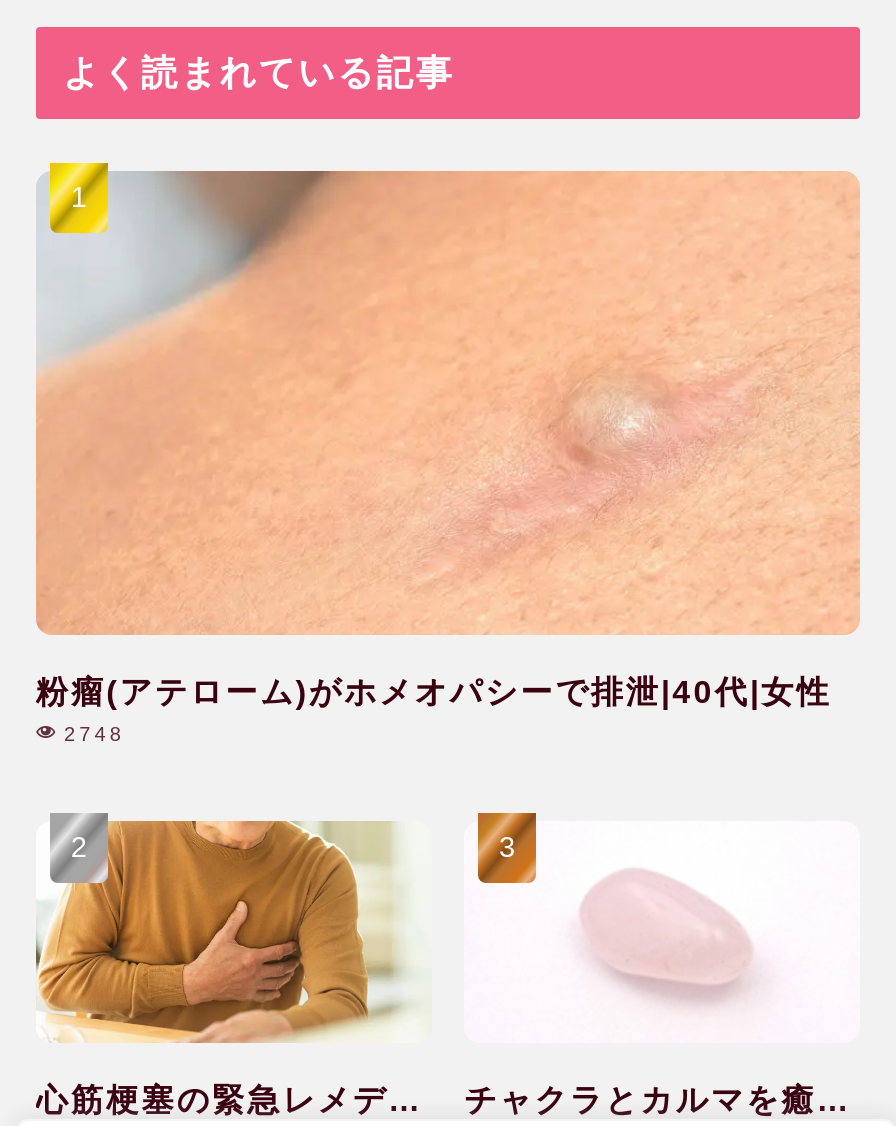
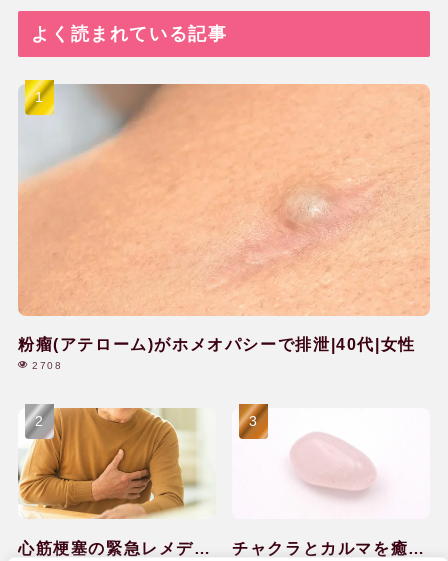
[64,724,125,746] 2748 -> [32,360,62,371] 2708

